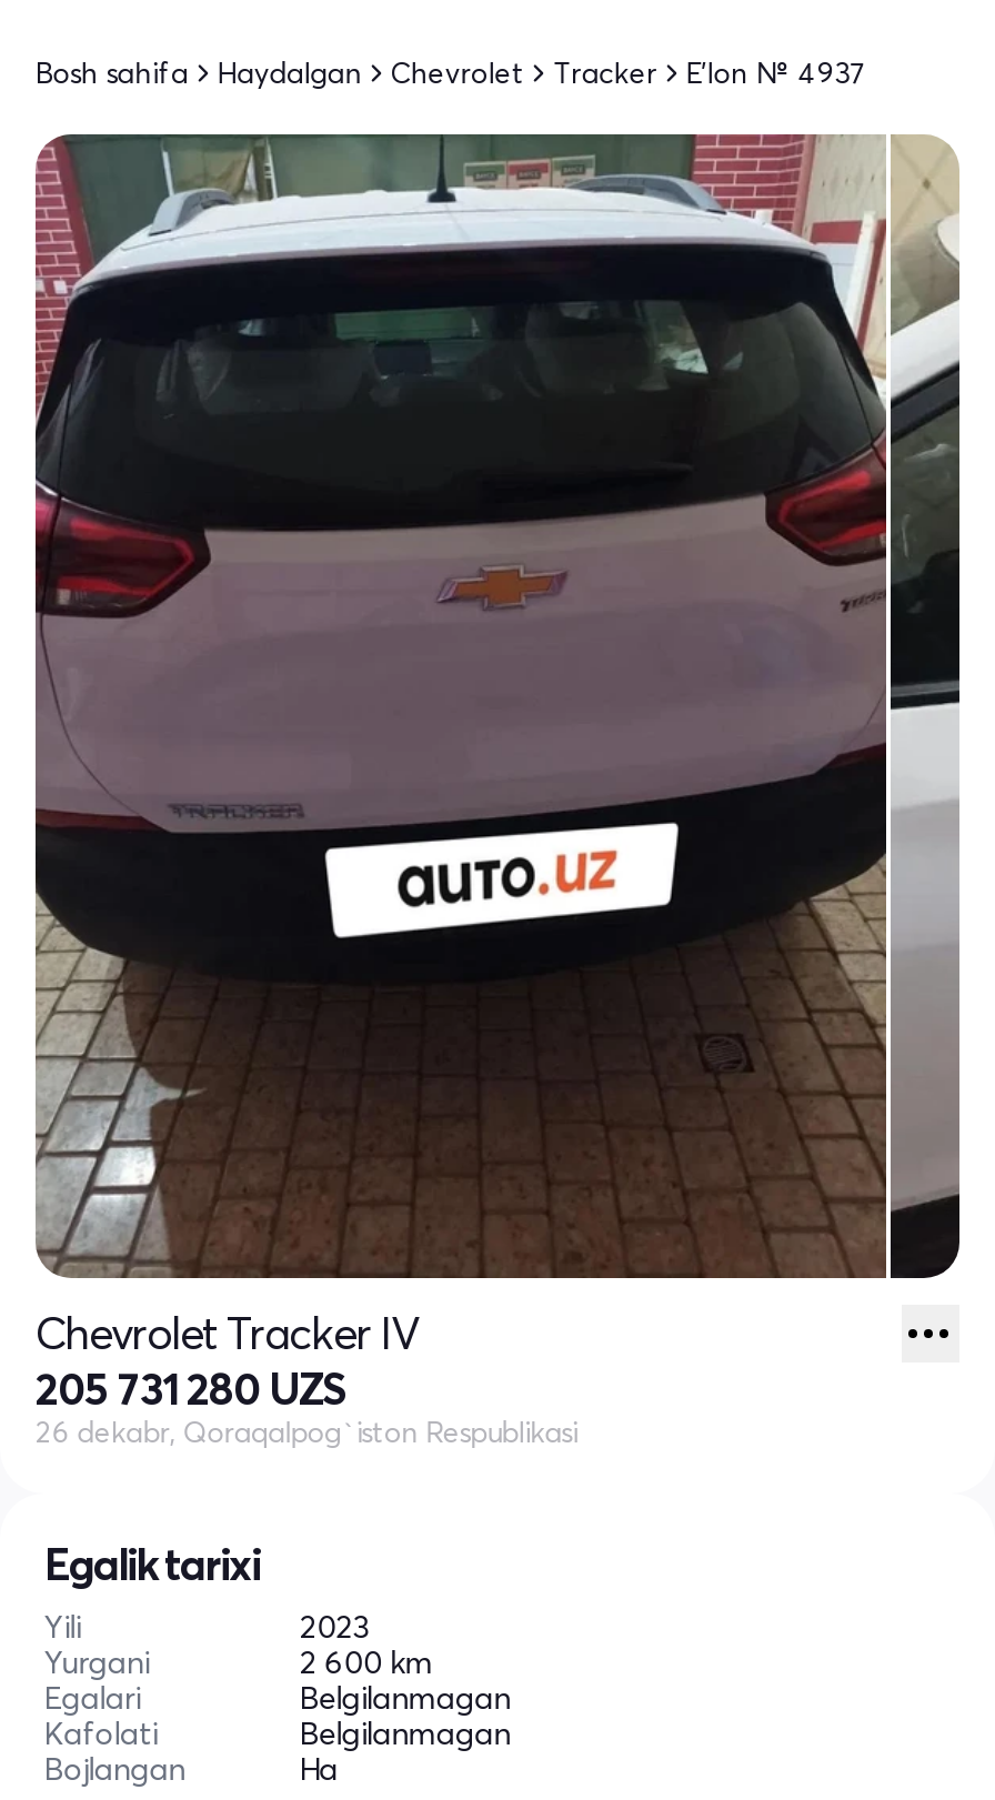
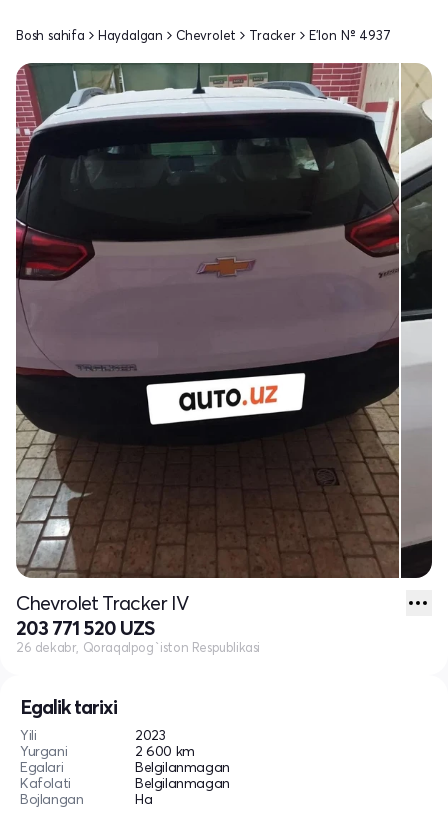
[36,1359,344,1415] 205 731 280 UZS -> [16,615,154,640] 203 771 520 UZS

